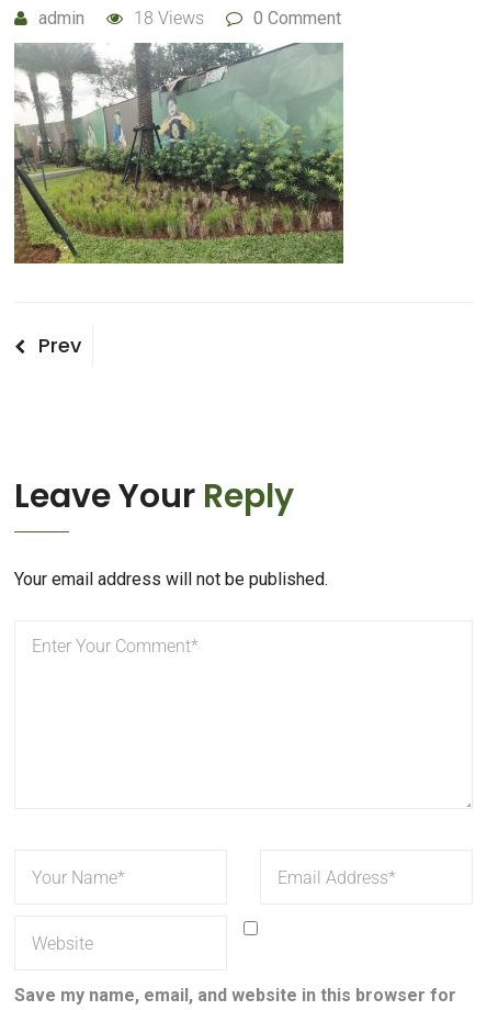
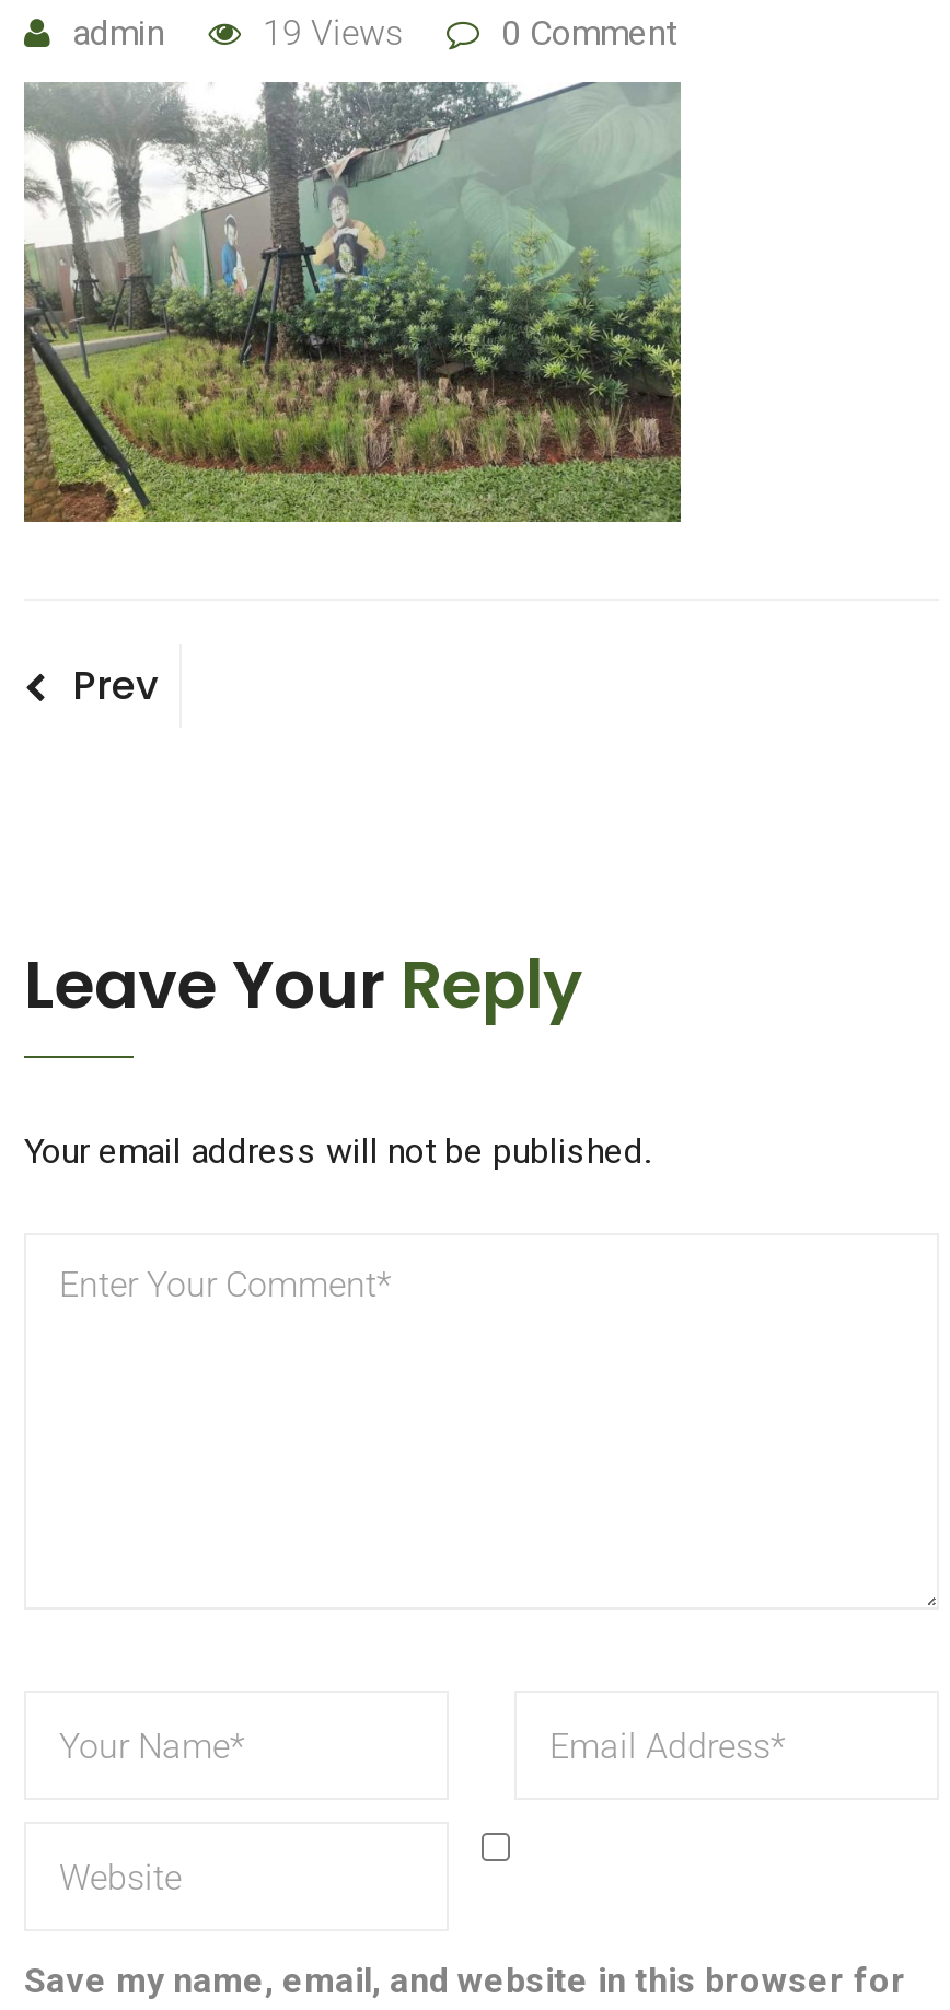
[134,8,204,29] 18 Views -> [263,12,403,54] 19 Views

